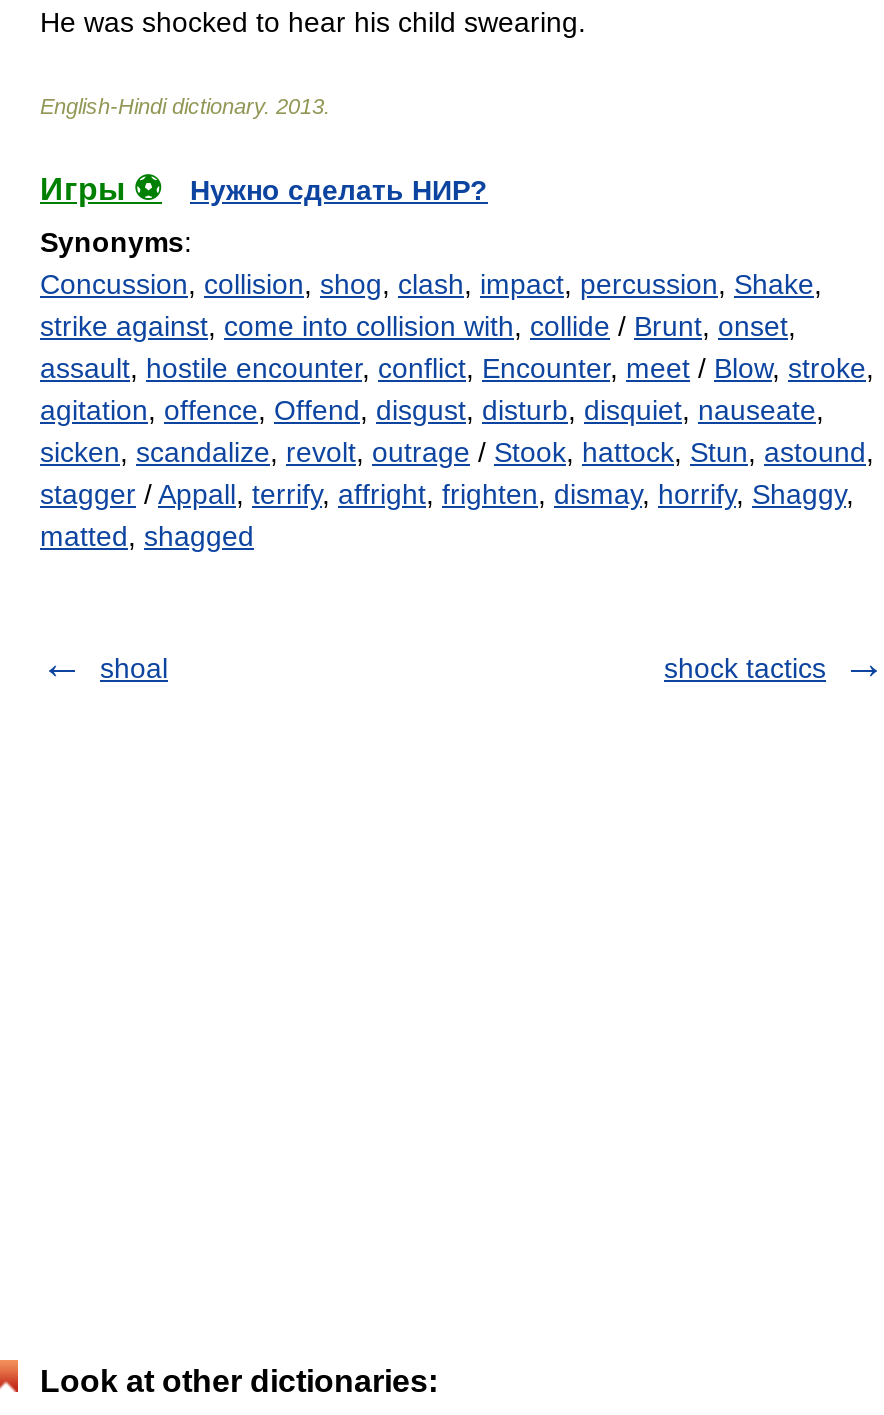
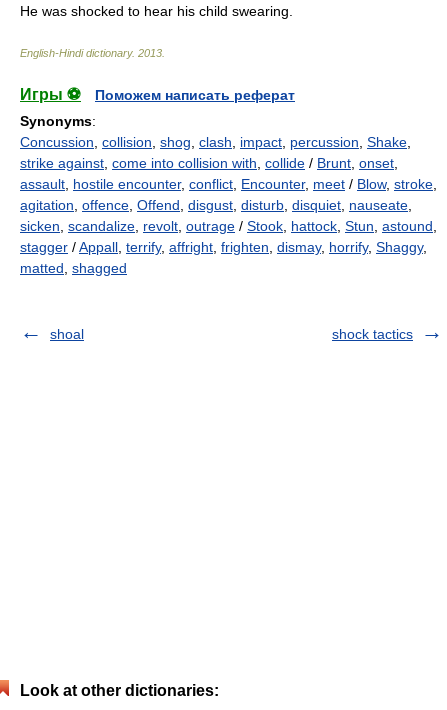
[190,174,488,206] Нужно сделать НИР? -> [95,87,295,103] Поможем написать реферат

